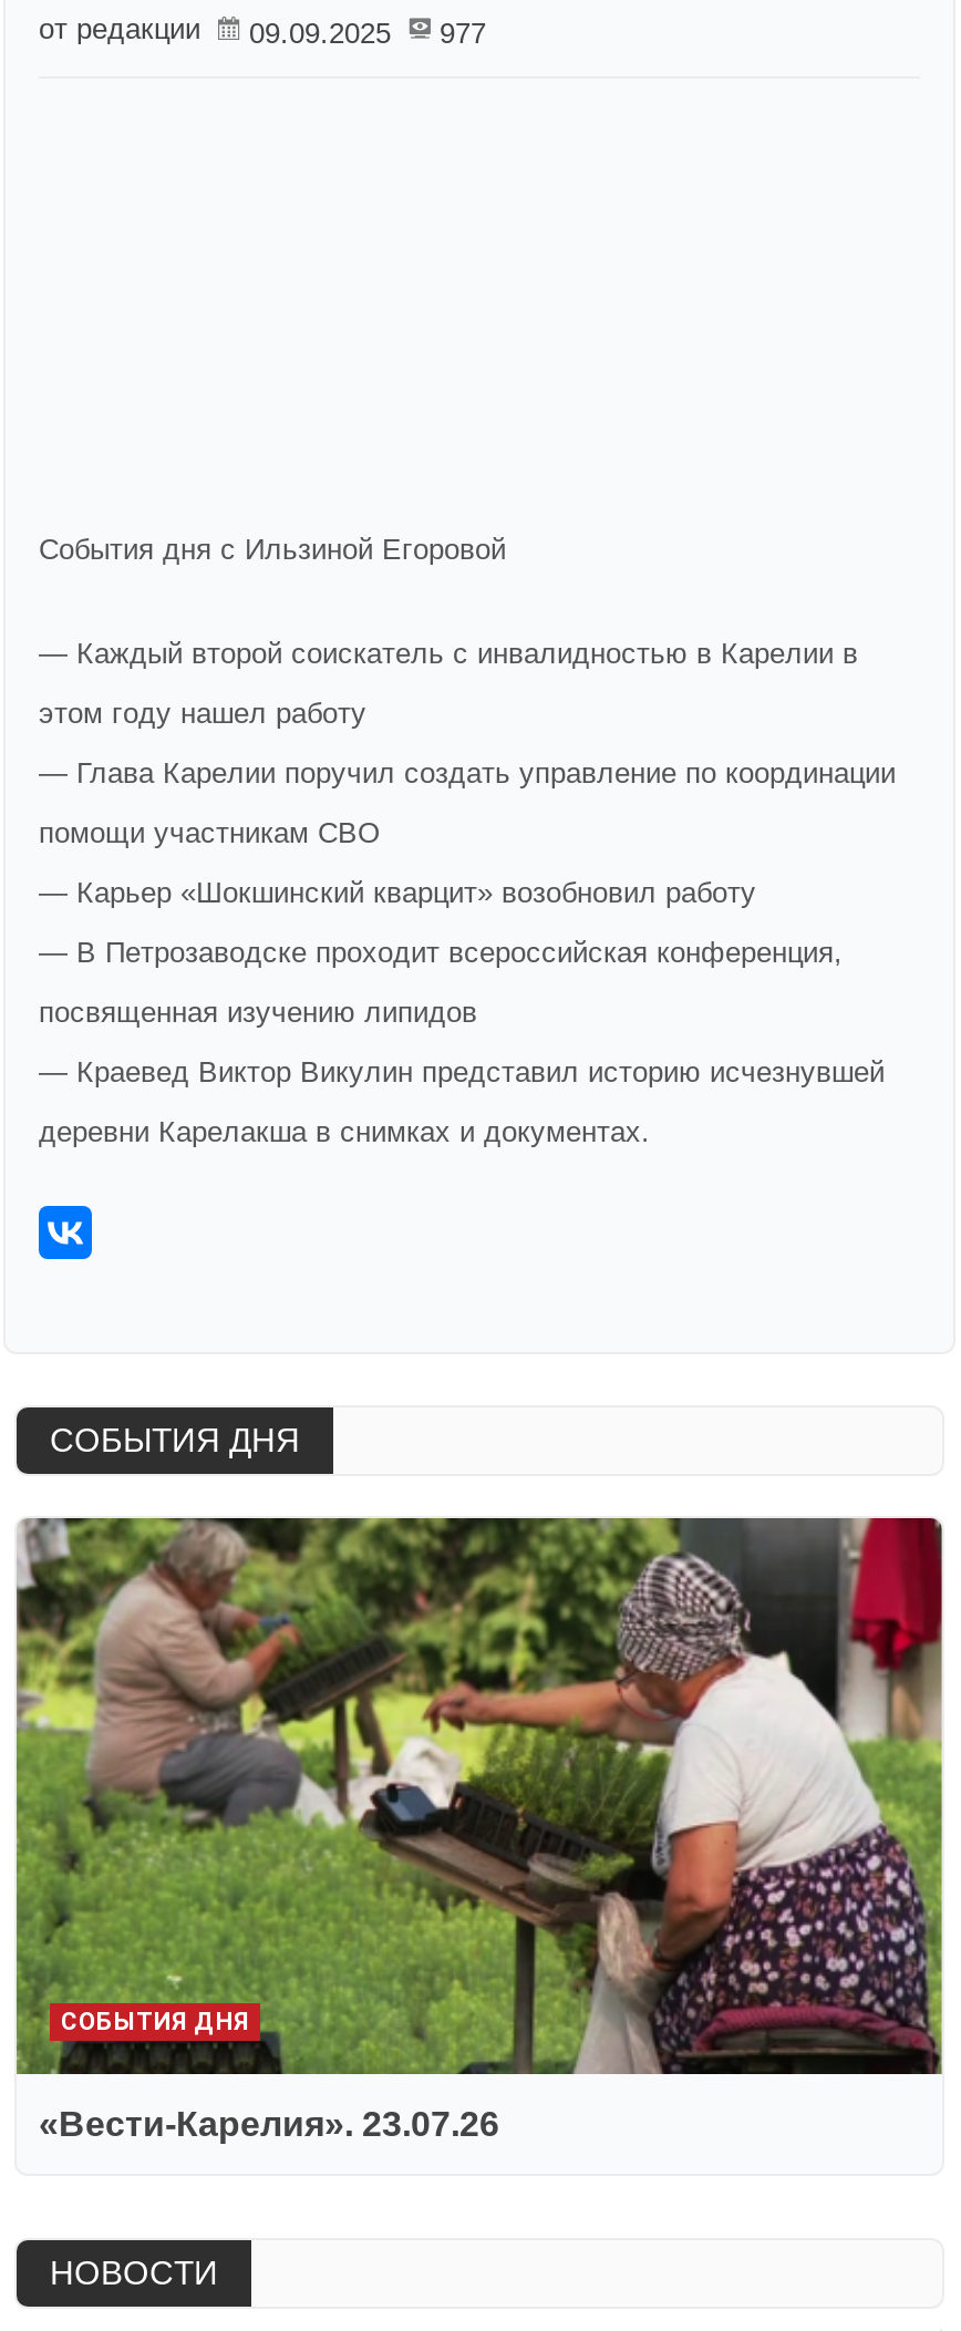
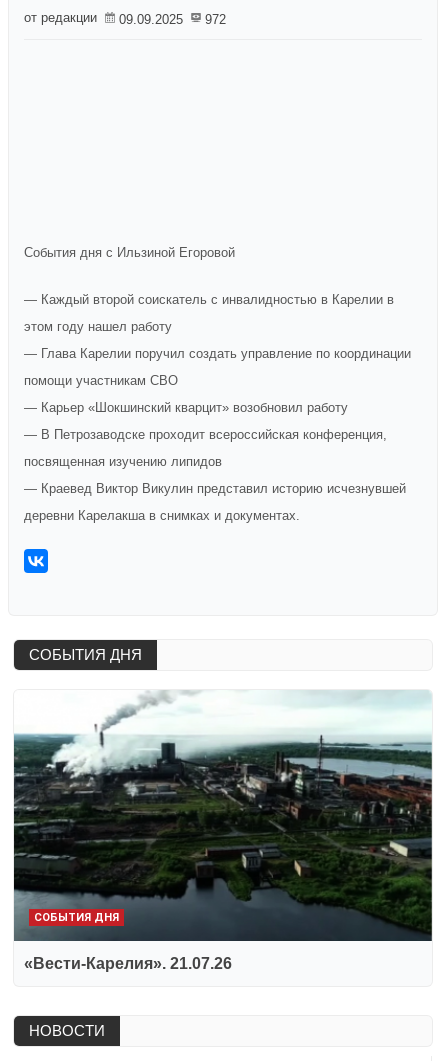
[39,12,486,50] от редакции 09.09.2025 977 -> [24,10,226,27] от редакции 09.09.2025 972
[14,1516,944,2142] [image] | «Вести-Карелия». 23.07.26 -> [13,690,433,972] [image] | «Вести-Карелия». 21.07.26

